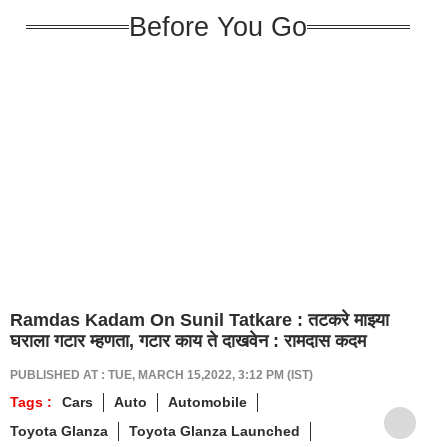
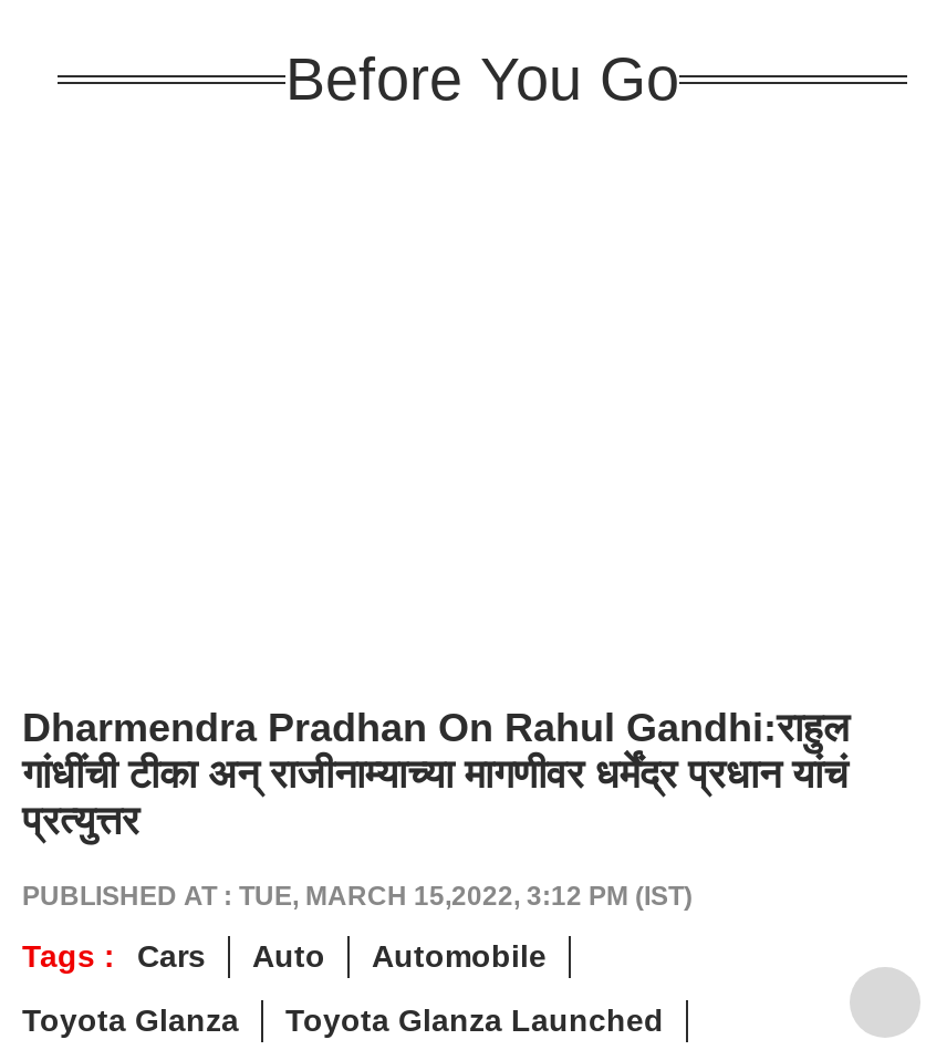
[10,309,389,350] Ramdas Kadam On Sunil Tatkare : तटकरे माझ्या | घराला गटार म्हणता, गटार काय ते दाखवेन : रामदास कदम -> [22,705,850,842] Dharmendra Pradhan On Rahul Gandhi:राहुल | गांधींची टीका अन् राजीनाम्याच्या मागणीवर धर्मेंद्र प्रधान यांचं | प्रत्युत्तर

